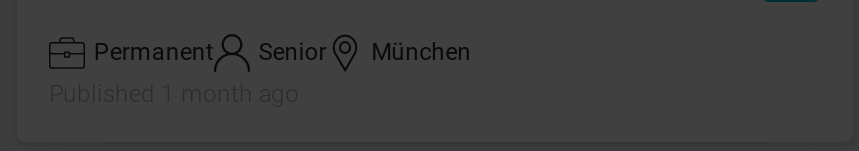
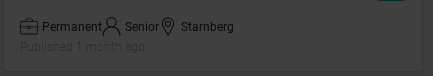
[371,39,471,67] München -> [181,19,234,33] Starnberg

